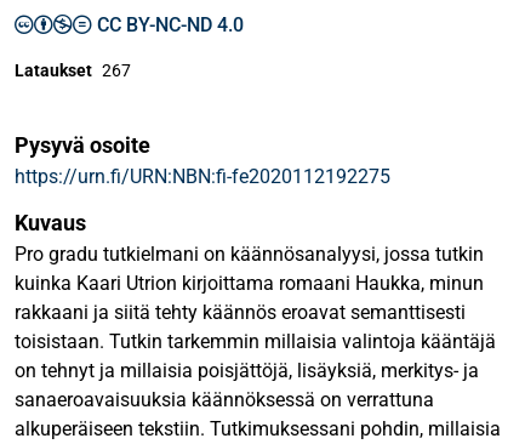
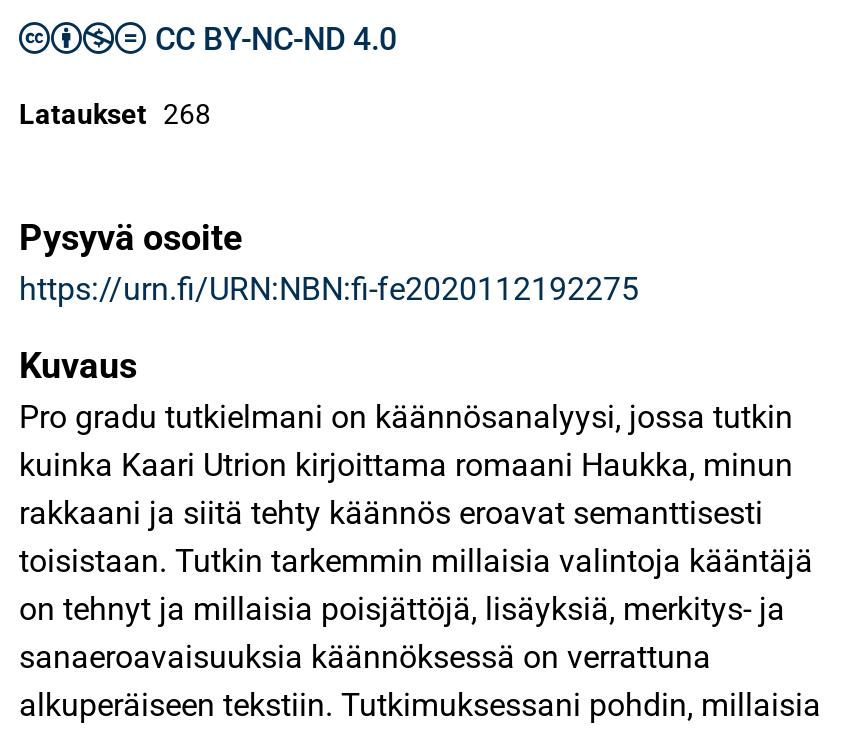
[15,61,131,80] Lataukset 267 -> [19,99,211,131] Lataukset 268

